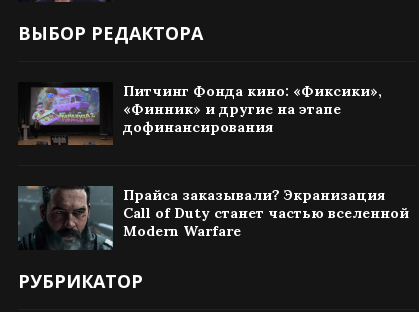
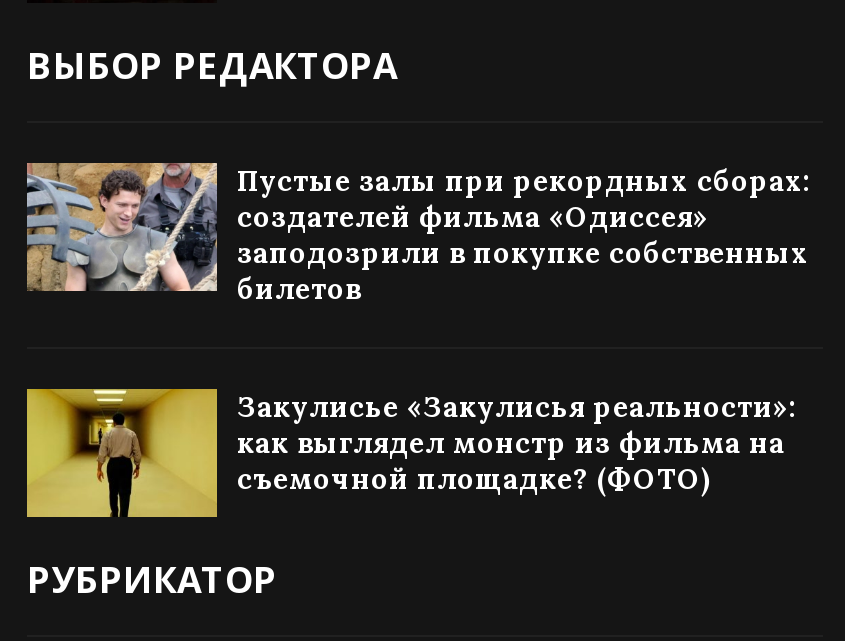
[18,81,382,146] [image] | Питчинг Фонда кино: «Фиксики», | «Финник» и другие на этапе | дофинансирования -> [25,160,811,308] [image] | Пустые залы при рекордных сборах: | создателей фильма «Одиссея» | заподозрили в покупке собственных | билетов
[17,185,409,251] [image] | Прайса заказывали? Экранизация | Call of Duty станет частью вселенной | Modern Warfare -> [25,388,797,520] [image] | Закулисье «Закулисья реальности»: | как выглядел монстр из фильма на | съемочной площадке? (ФОТО)

